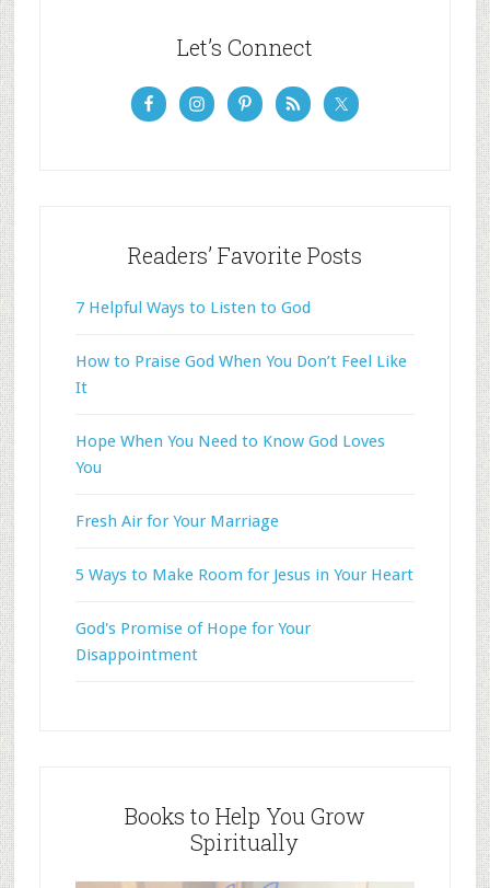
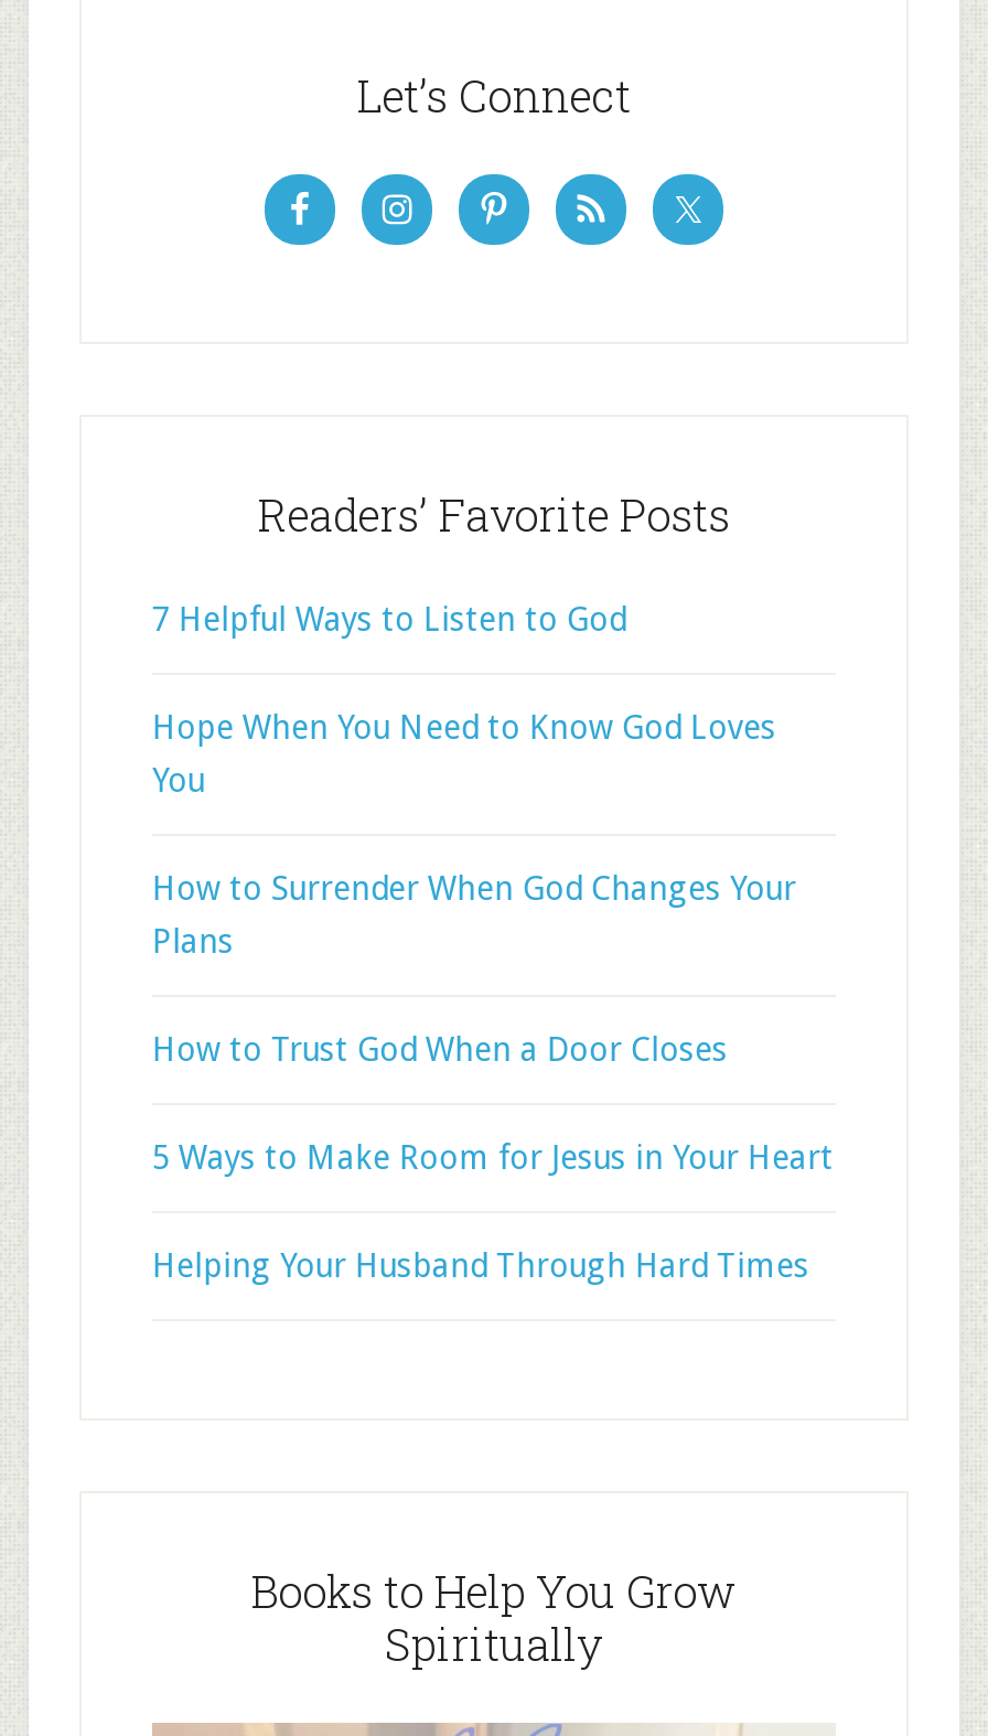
[75,352,407,398] How to Praise God When You Don’t Feel Like | It -> none
moved [75,432,385,478] -> [152,709,776,801]: Hope When You Need to Know God Loves | You
[75,512,279,531] Fresh Air for Your Marriage -> [152,870,796,1070] How to Surrender When God Changes Your | Plans | How to Trust God When a Door Closes
[75,619,310,665] God's Promise of Hope for Your | Disappointment -> [152,1247,809,1286] Helping Your Husband Through Hard Times

